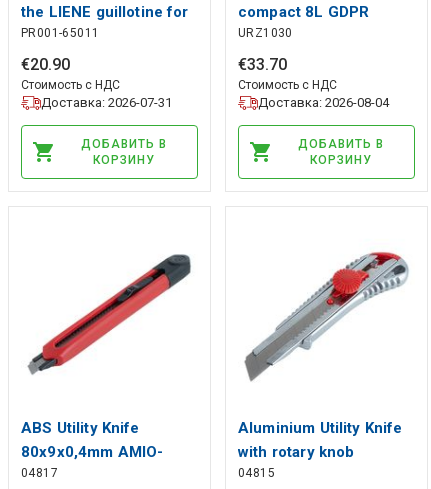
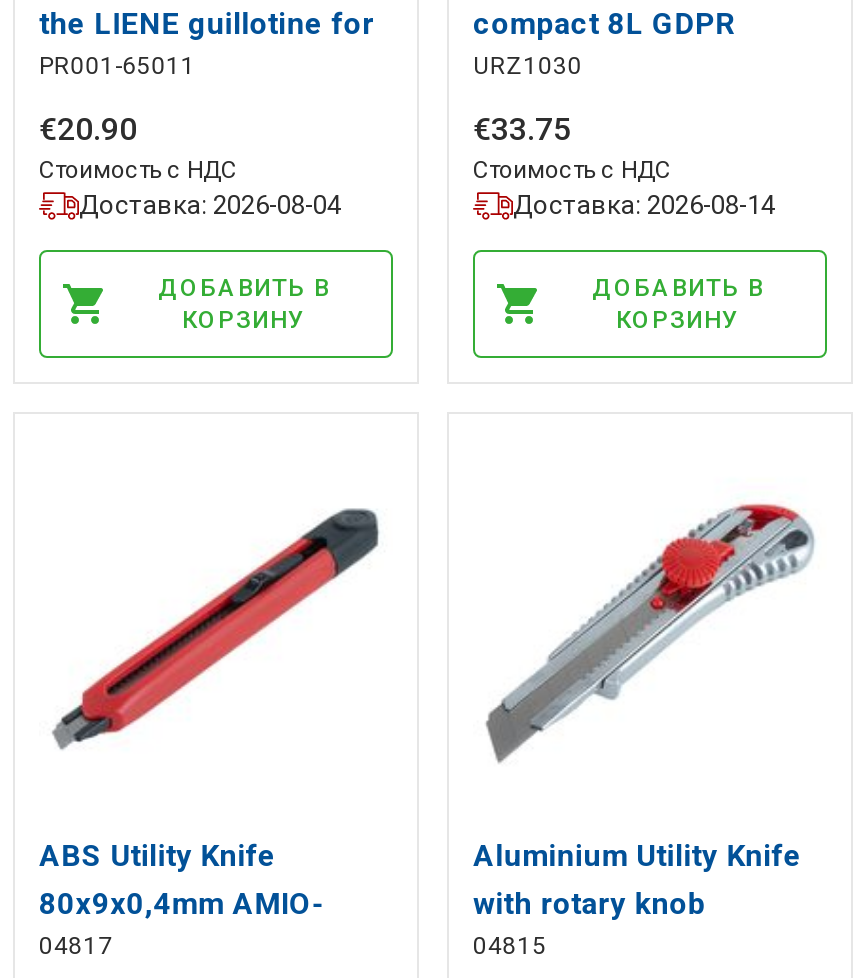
[238,55,287,74] €33.70 -> [473,110,571,148] €33.75
[41,95,172,110] Доставка: 2026-07-31 -> [79,190,341,220] Доставка: 2026-08-04
[258,95,389,110] Доставка: 2026-08-04 -> [513,190,775,220] Доставка: 2026-08-14

